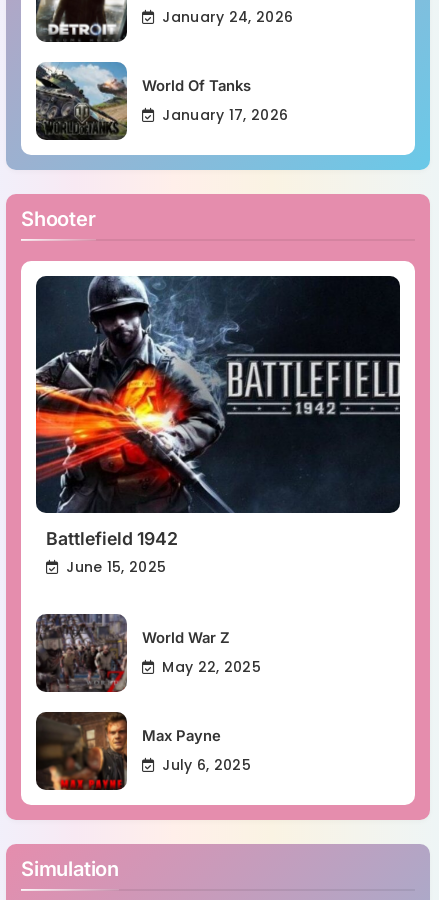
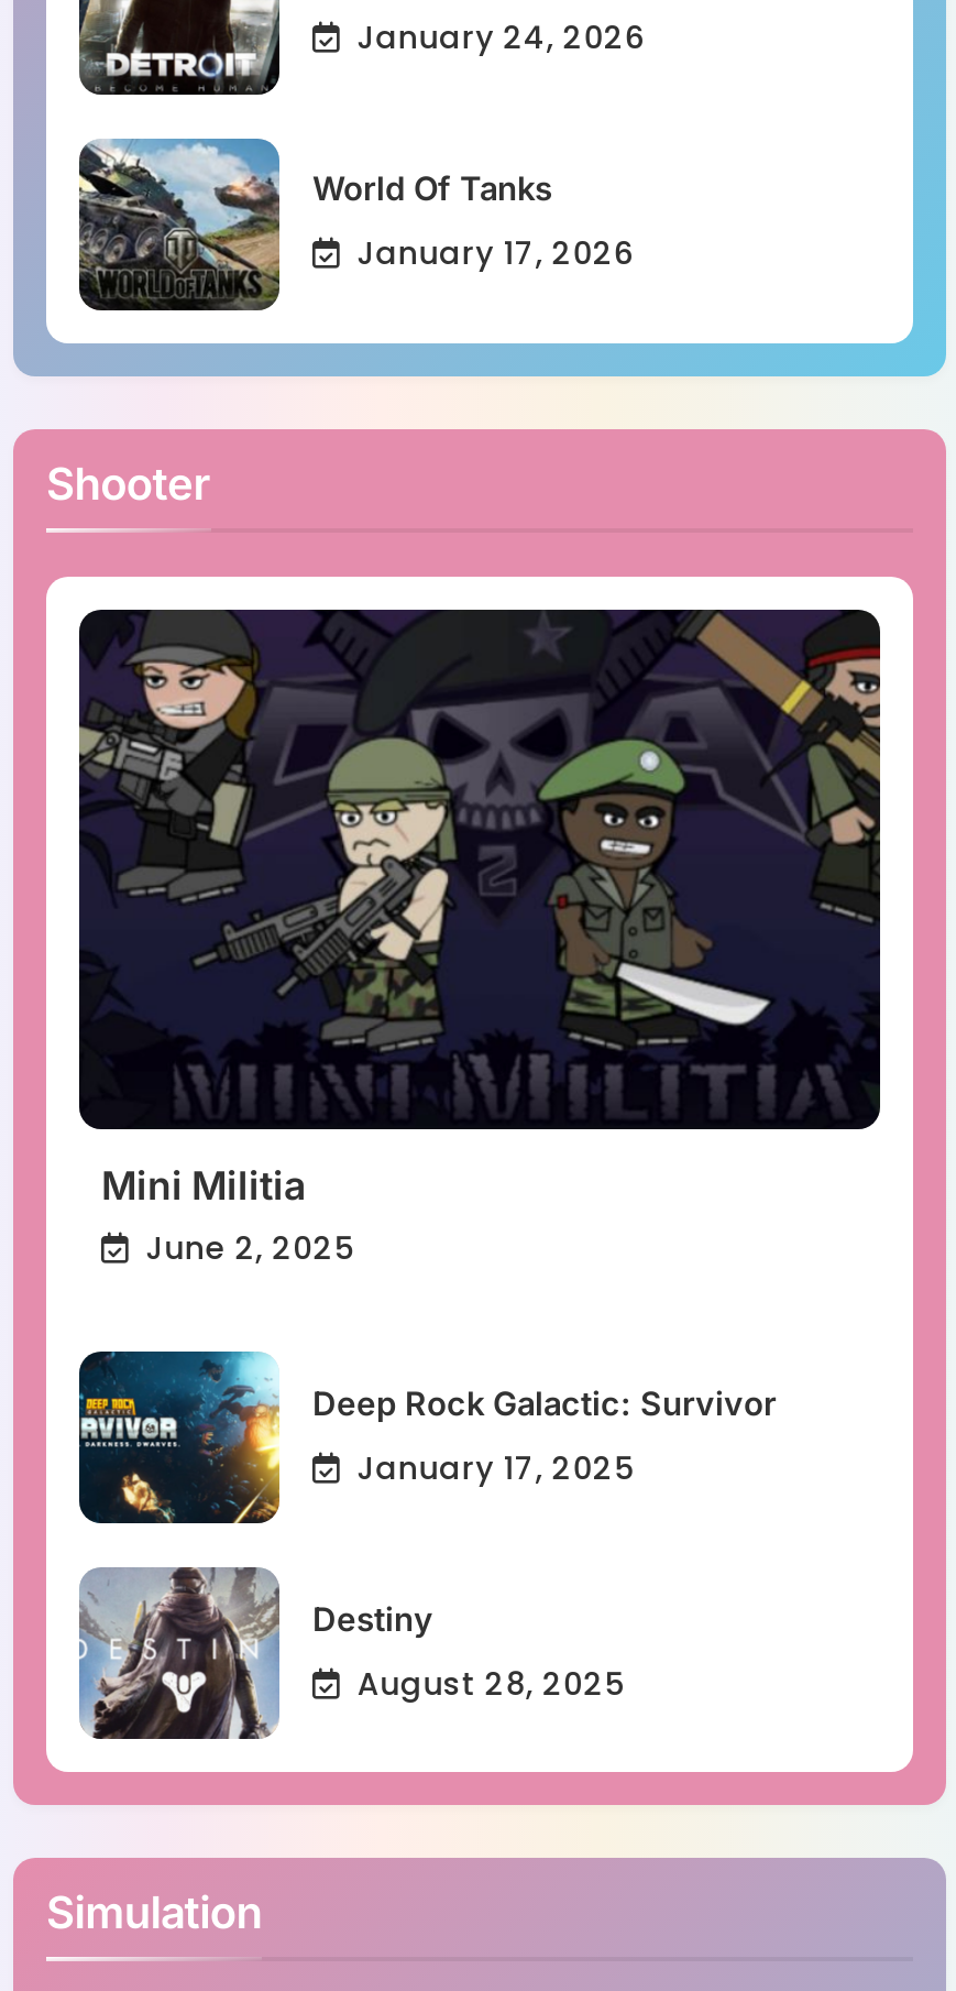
[35,275,401,577] [image] | Battlefield 1942 | June 15, 2025 -> [77,608,882,1270] [image] | Mini Militia | June 2, 2025
[35,613,230,693] [image] | World War Z -> [79,1352,777,1525] [image] | Deep Rock Galactic: Survivor
[162,656,261,676] May 22, 2025 -> [357,1445,634,1489] January 17, 2025
[35,711,221,791] [image] | Max Payne -> [79,1567,433,1741] [image] | Destiny
[162,755,251,775] July 6, 2025 -> [357,1661,624,1705] August 28, 2025

